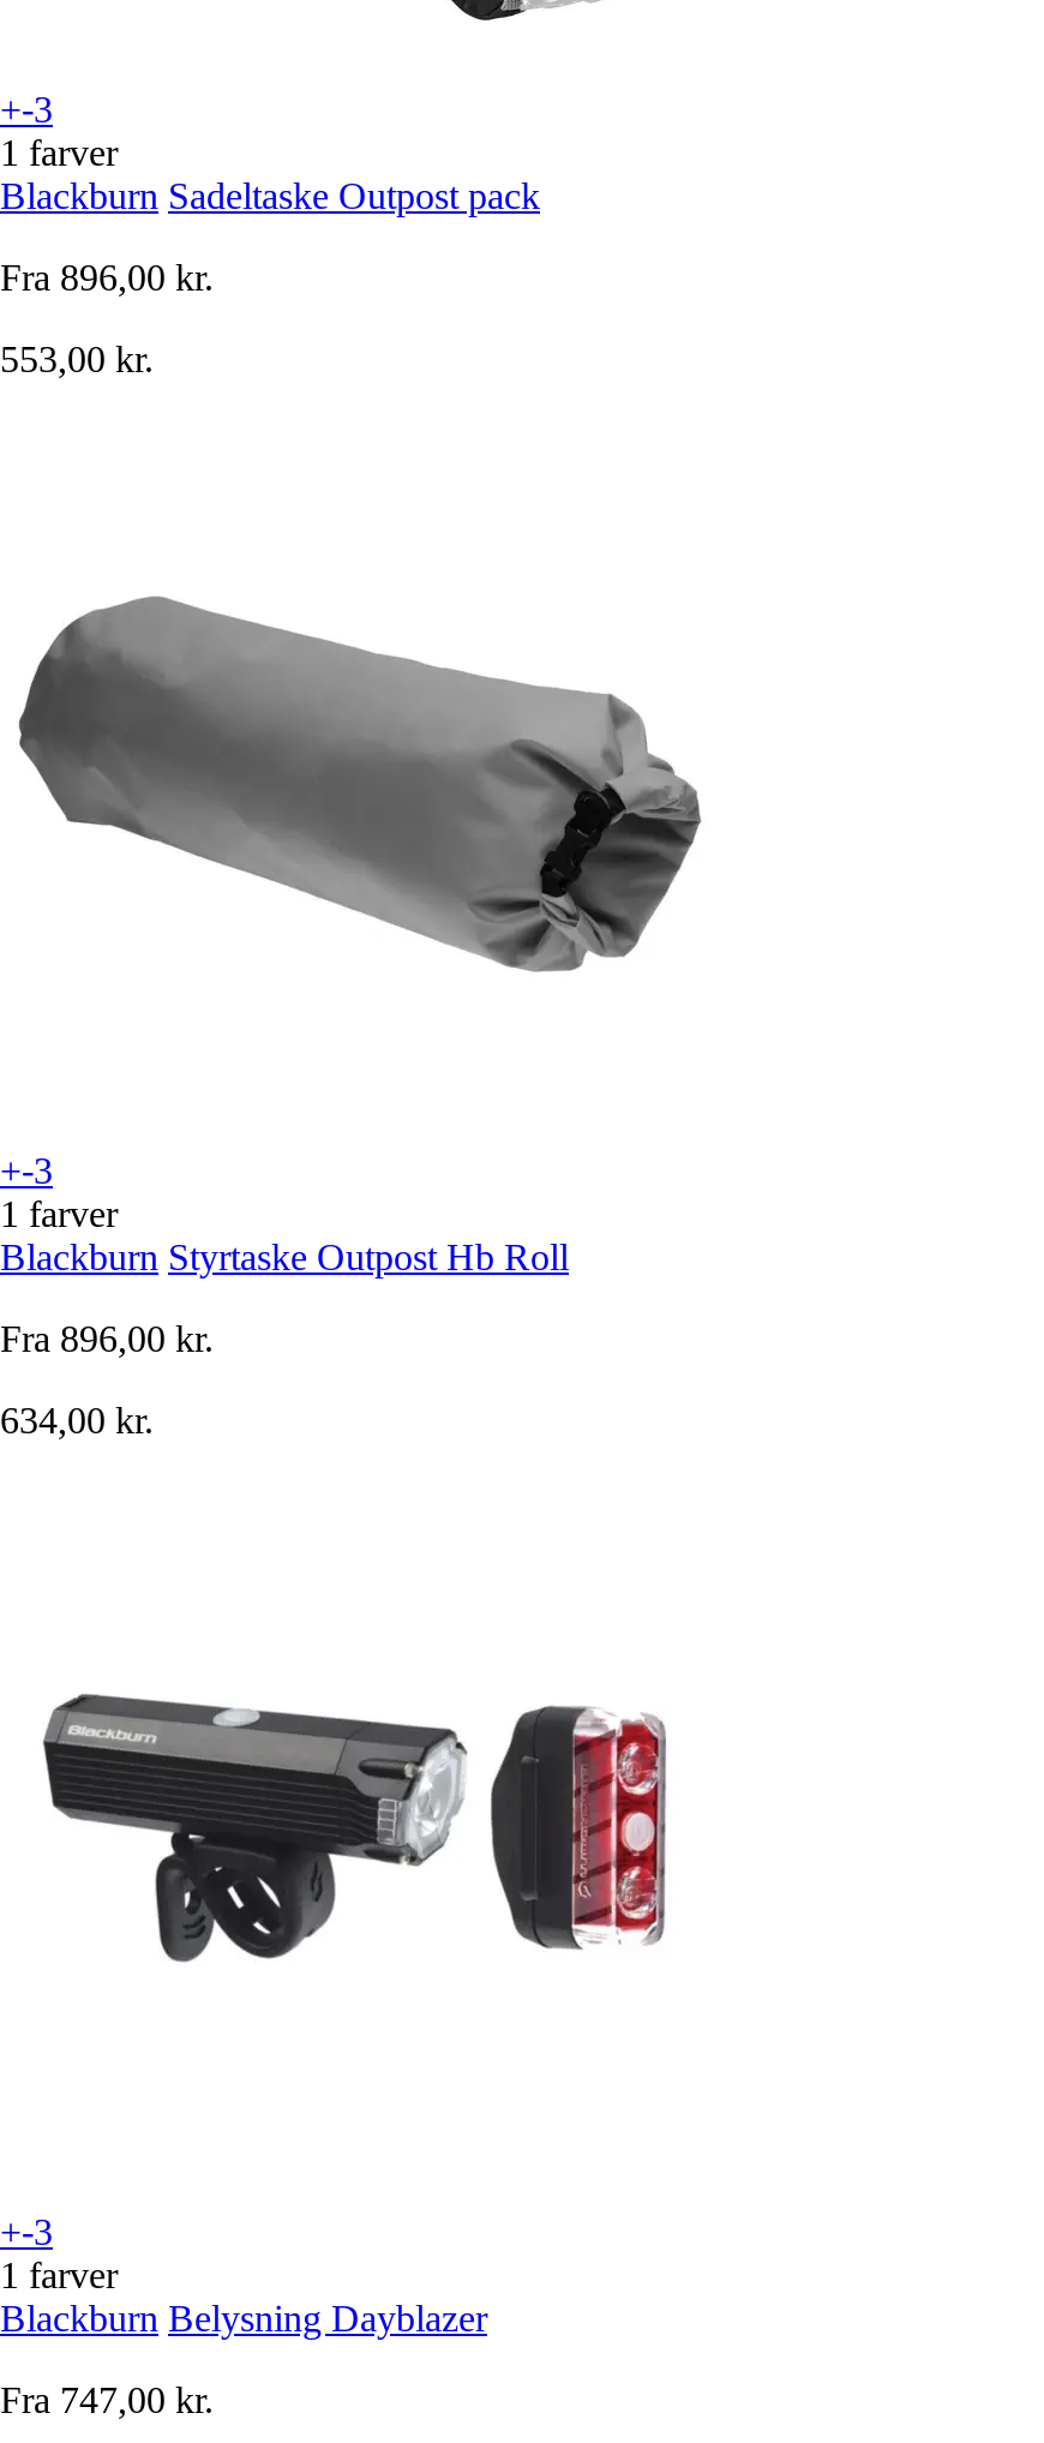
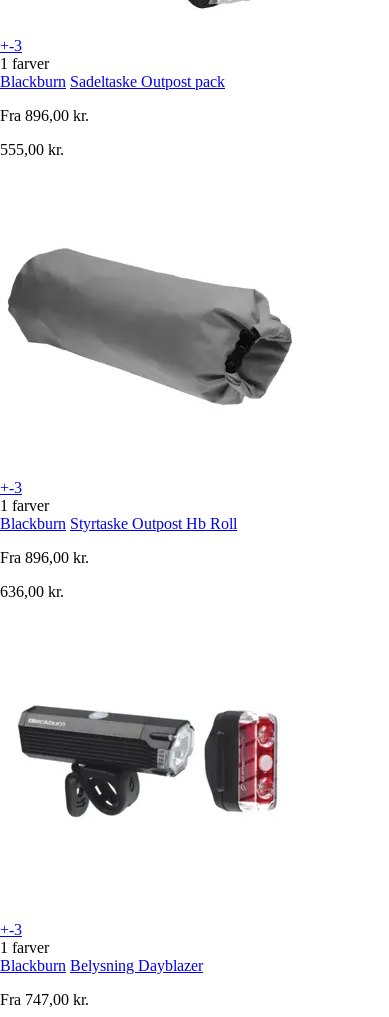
[0,339,154,380] 553,00 kr. -> [0,141,64,158] 555,00 kr.
[0,1400,154,1441] 634,00 kr. -> [0,583,64,600] 636,00 kr.

